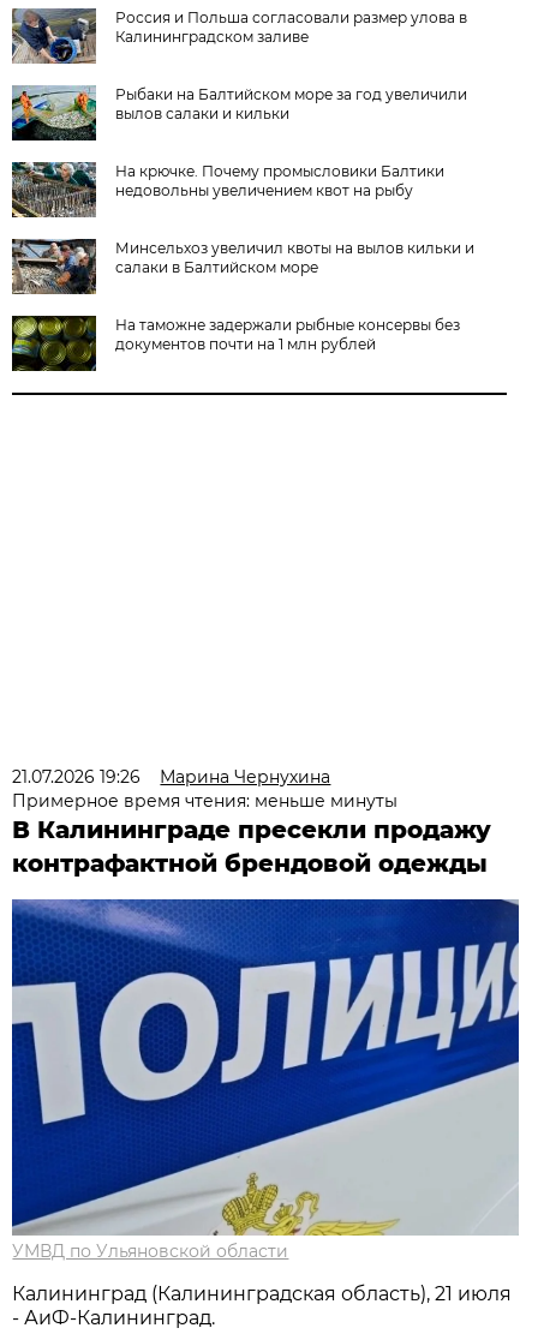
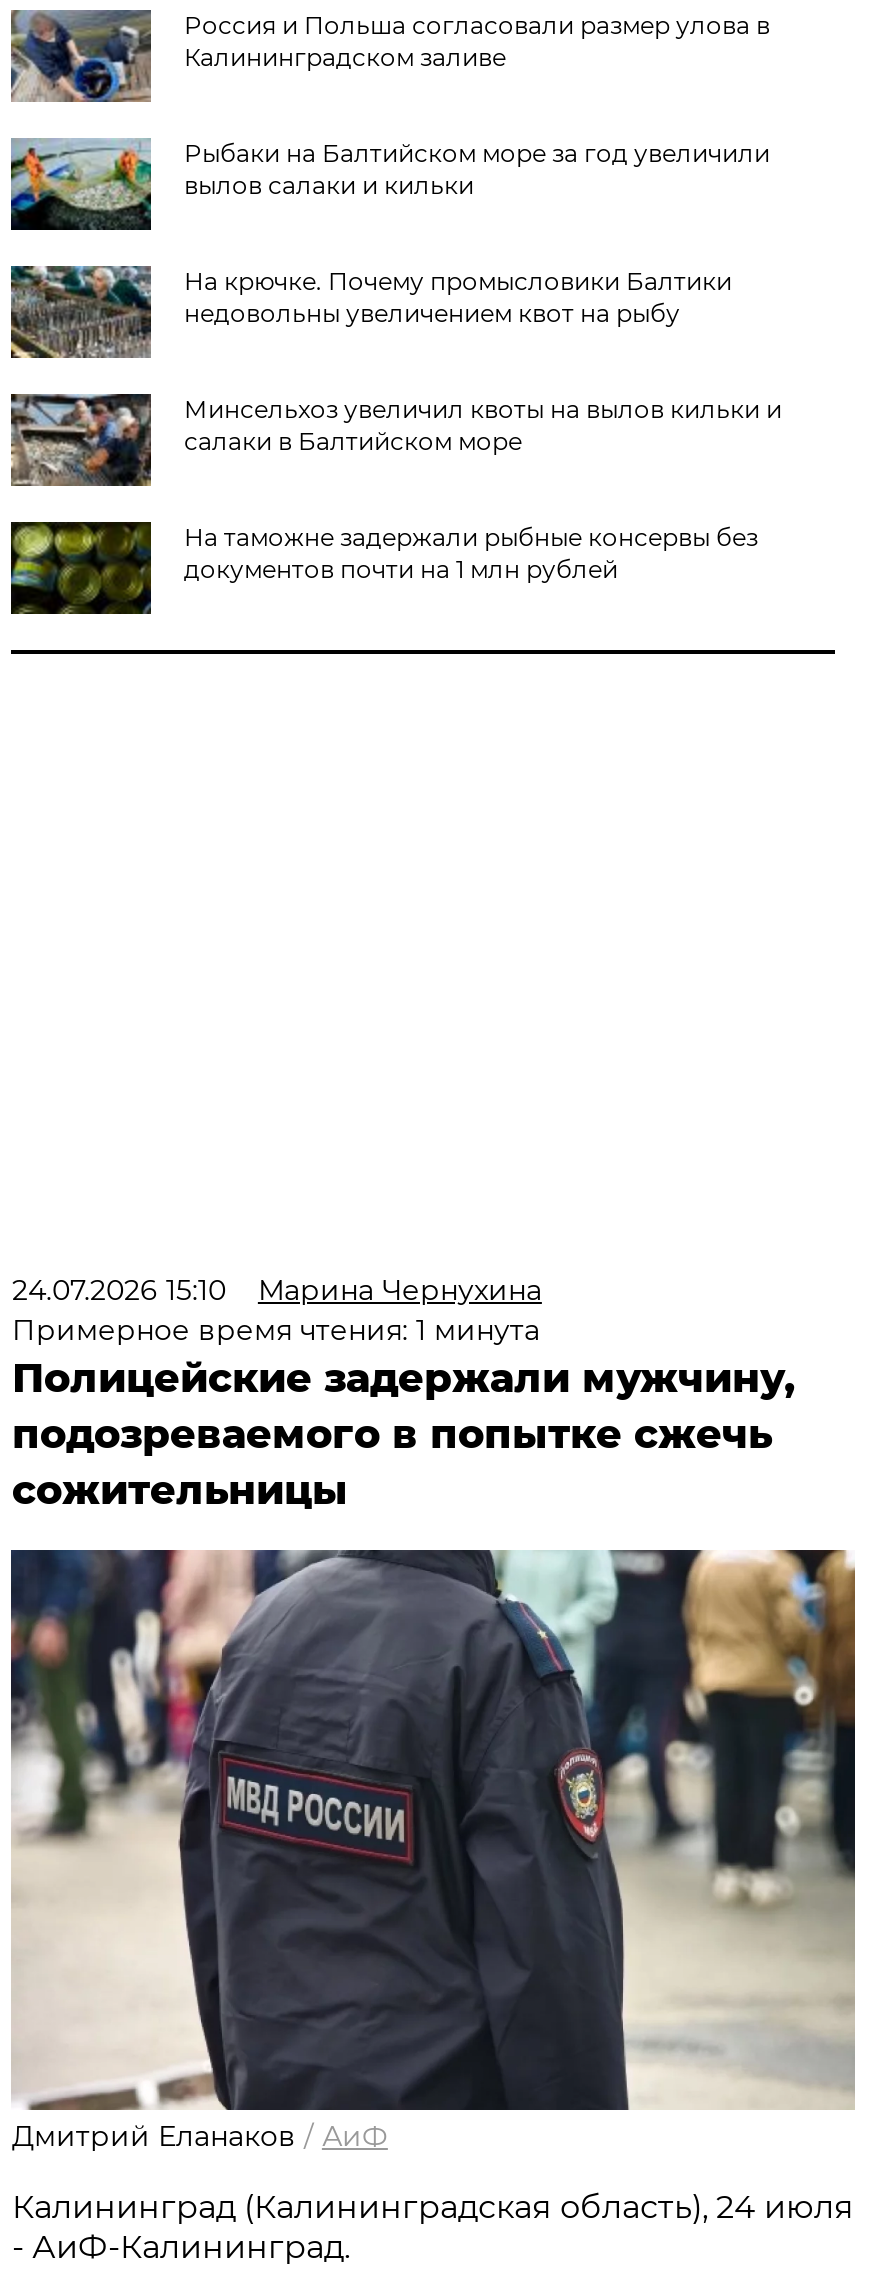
[12,766,331,788] 21.07.2026 19:26 Марина Чернухина -> [12,1272,542,1308] 24.07.2026 15:10 Марина Чернухина
[12,790,492,878] Примерное время чтения: меньше минуты | В Калининграде пресекли продажу | контрафактной брендовой одежды -> [12,1312,796,1514] Примерное время чтения: 1 минута | Полицейские задержали мужчину, | подозреваемого в попытке сжечь | сожительницы
[11,898,520,1262] [image] | УМВД по Ульяновской области -> [9,1548,857,2154] [image] | Дмитрий Еланаков / АиФ
[12,1282,512,1305] Калининград (Калининградская область), 21 июля -> [12,2188,854,2226] Калининград (Калининградская область), 24 июля

